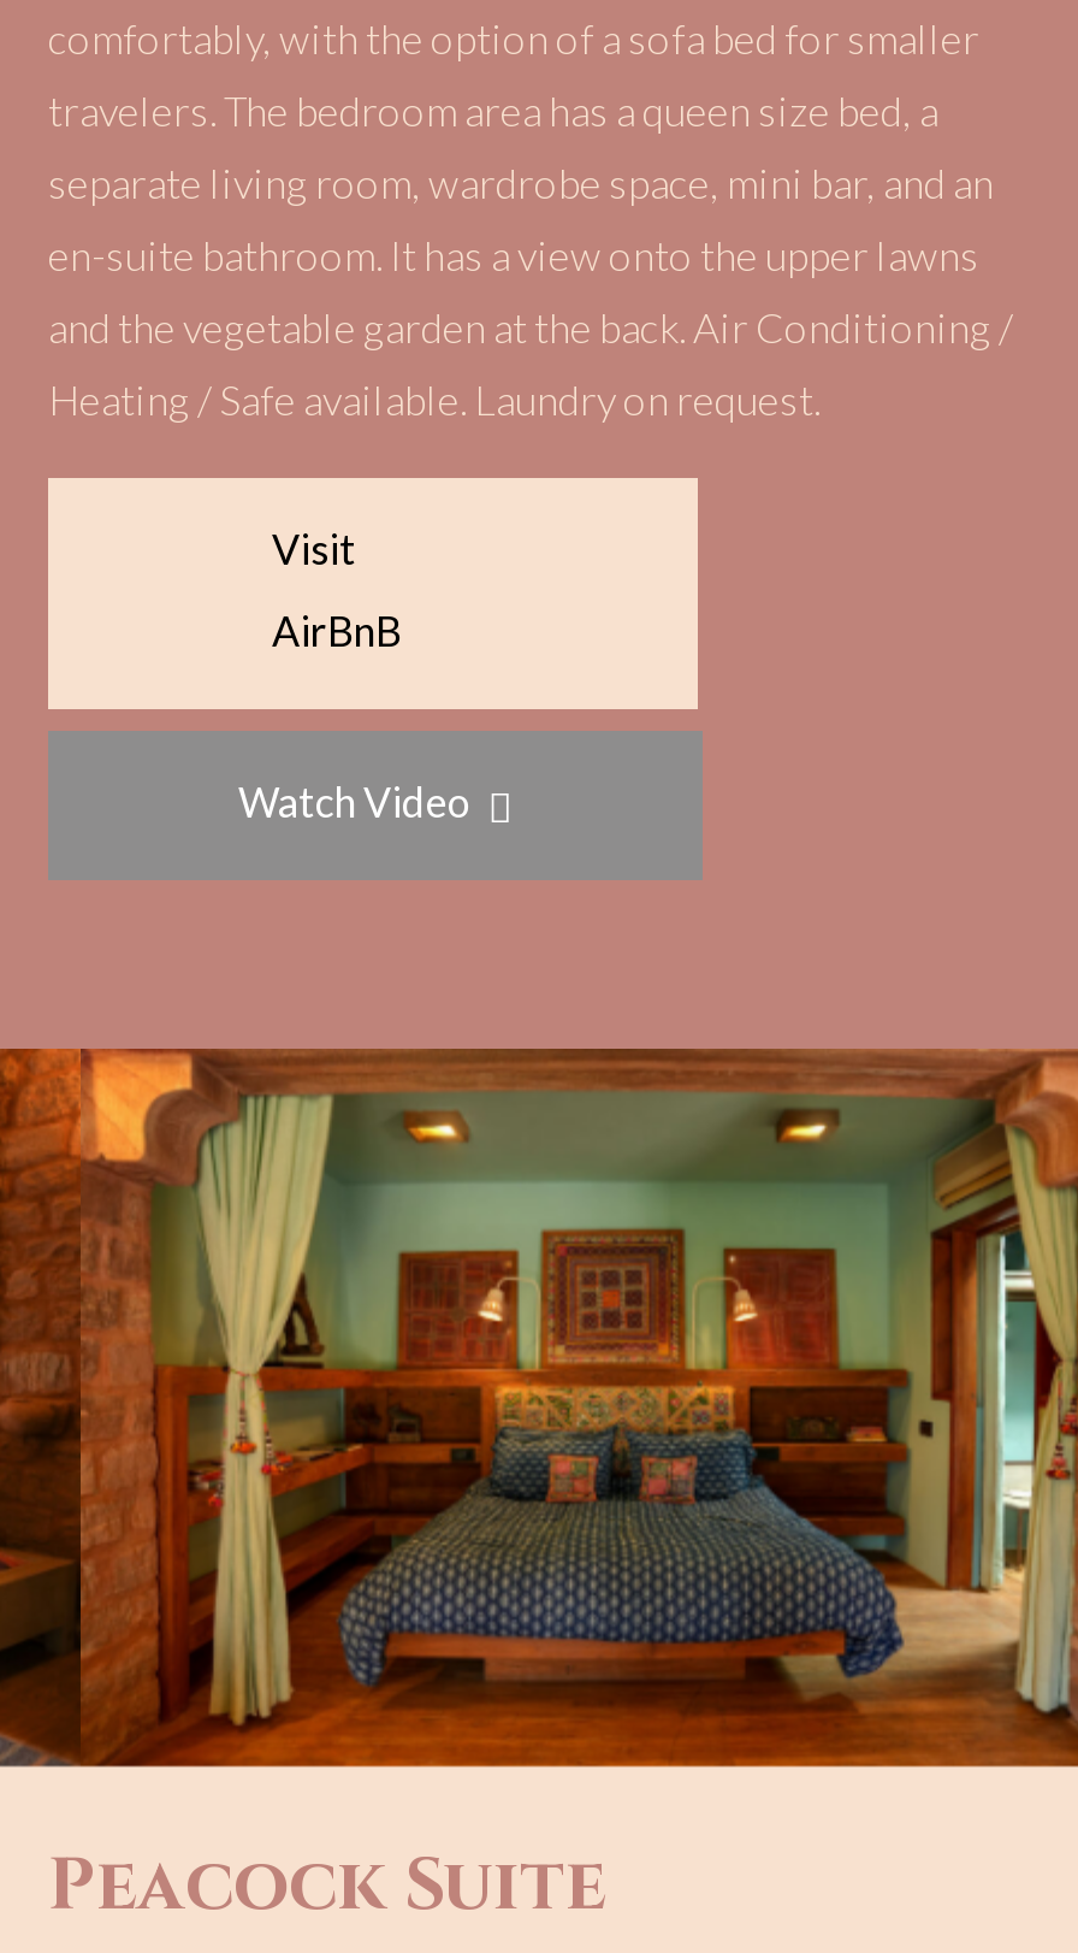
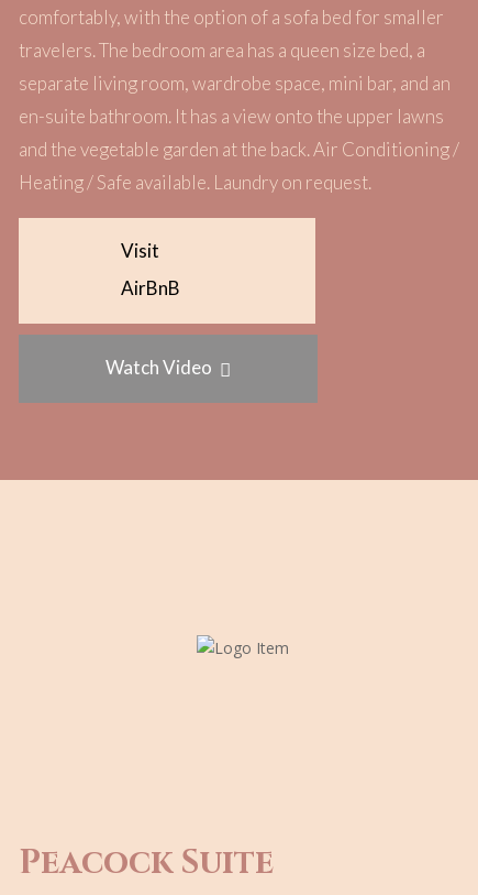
[7,1046,1071,1769] [image] -> none

